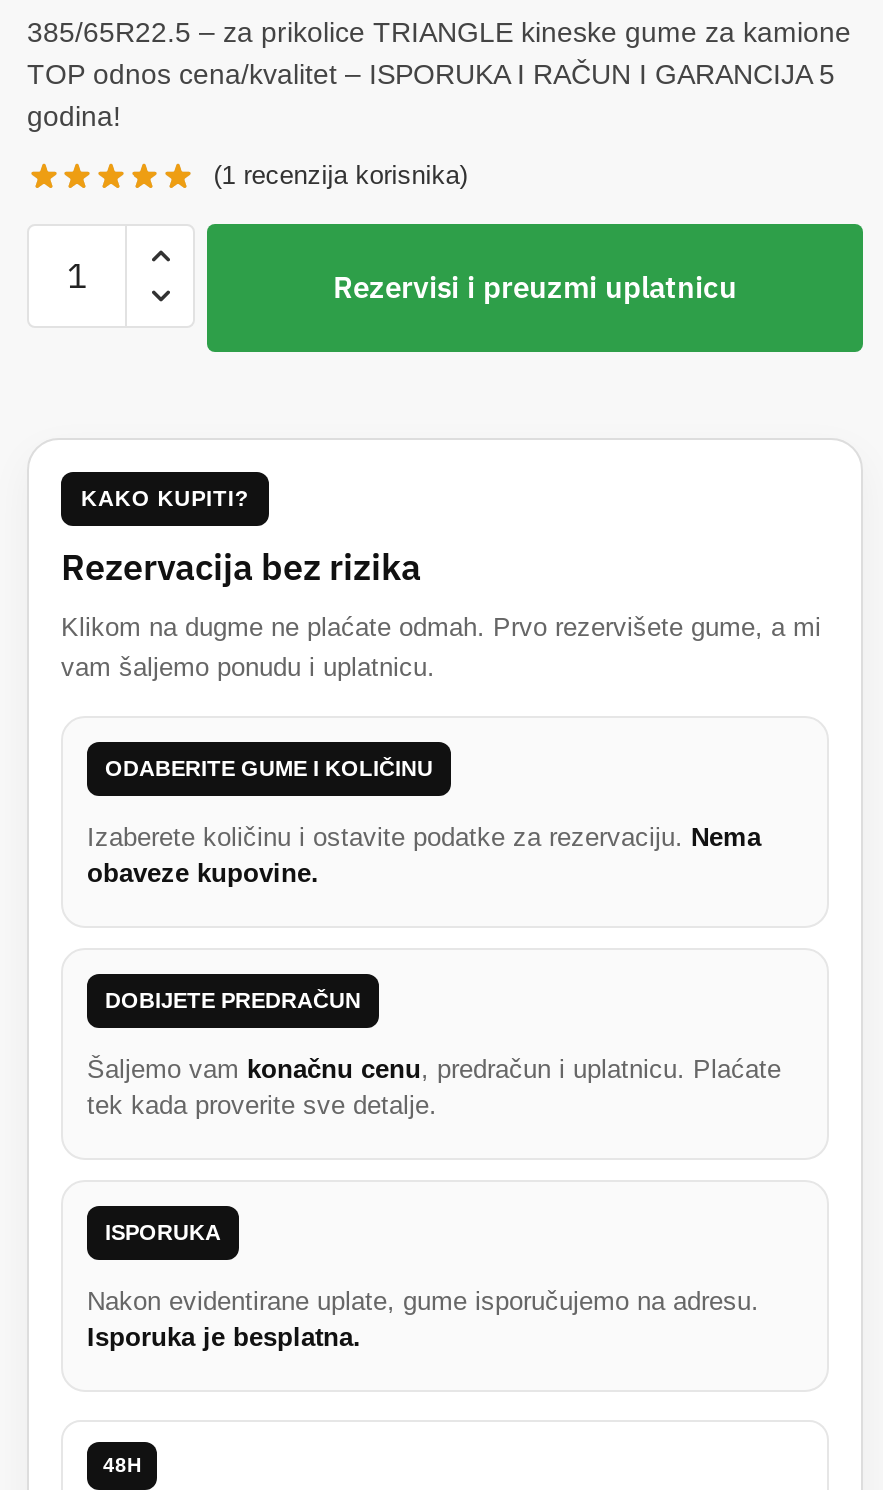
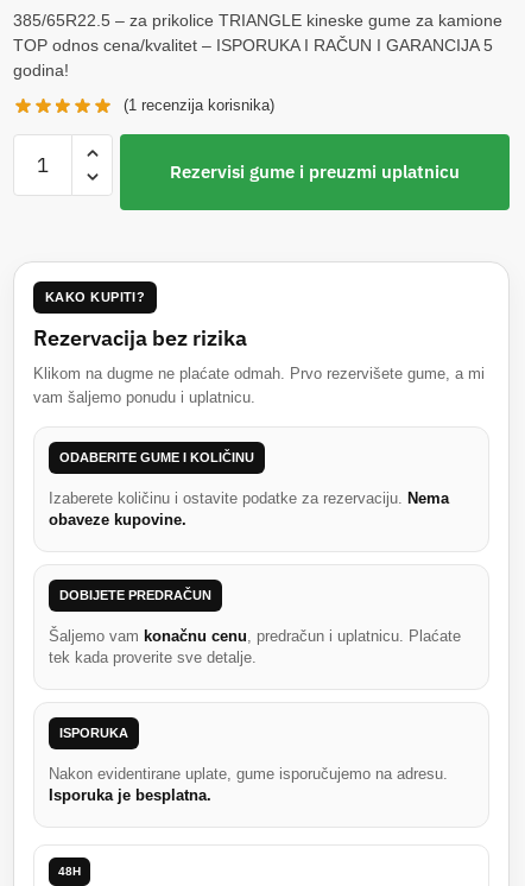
[333,267,737,305] Rezervisi i preuzmi uplatnicu -> [170,160,460,183] Rezervisi gume i preuzmi uplatnicu

